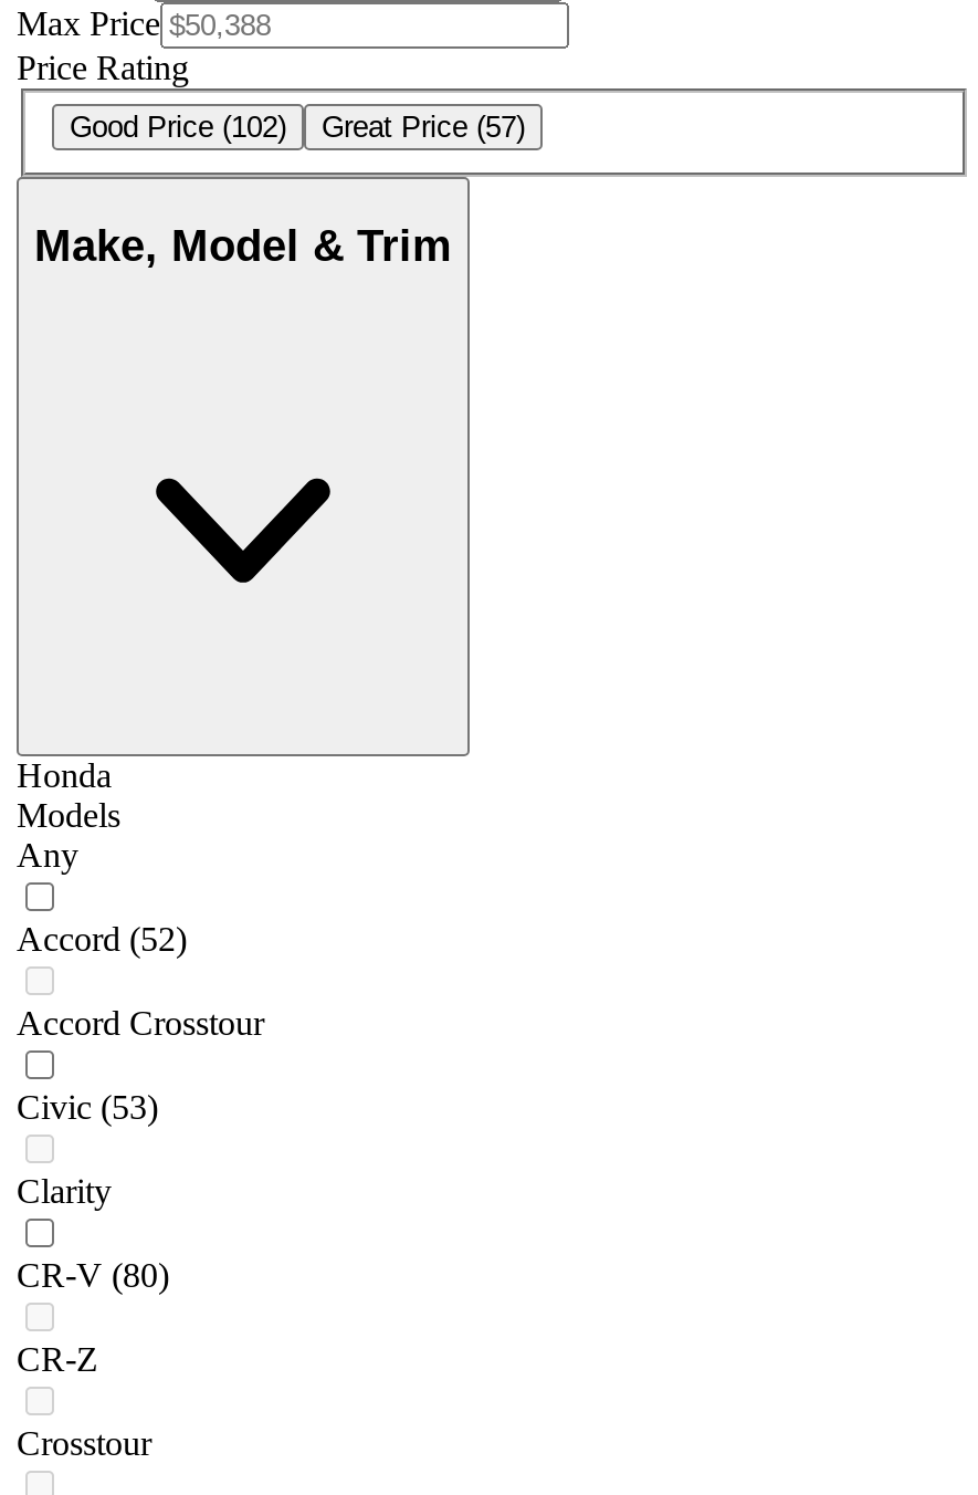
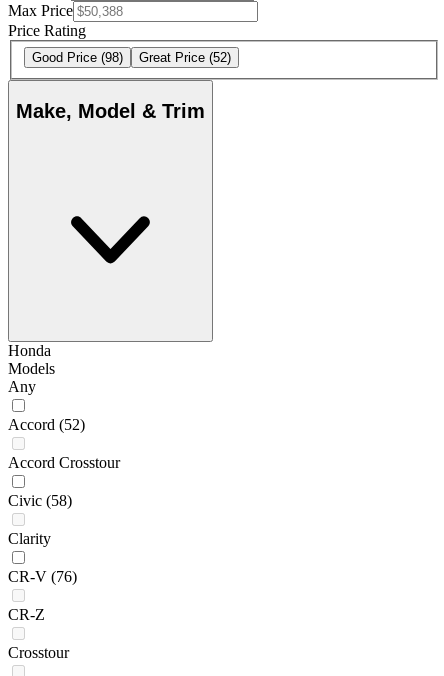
[70,111,286,145] Good Price (102) -> [32,50,123,65] Good Price (98)
[322,111,525,145] Great Price (57) -> [139,50,231,65] Great Price (52)
[17,1089,158,1127] Civic (53) -> [8,492,72,509] Civic (58)
[17,1257,169,1295] CR-V (80) -> [8,568,77,585] CR-V (76)

